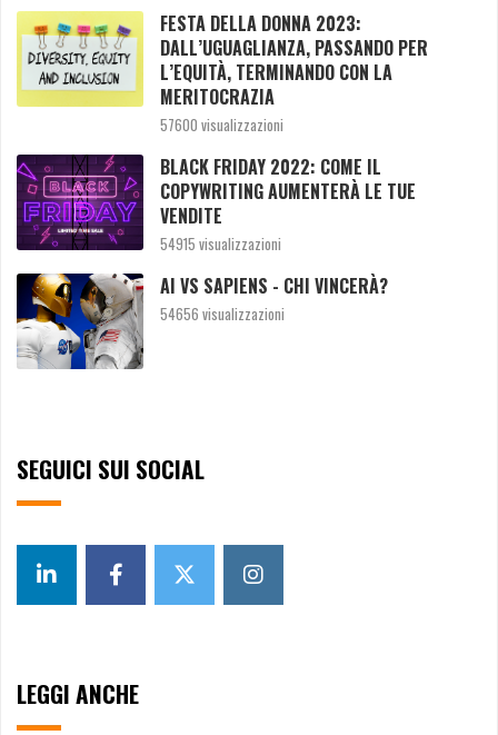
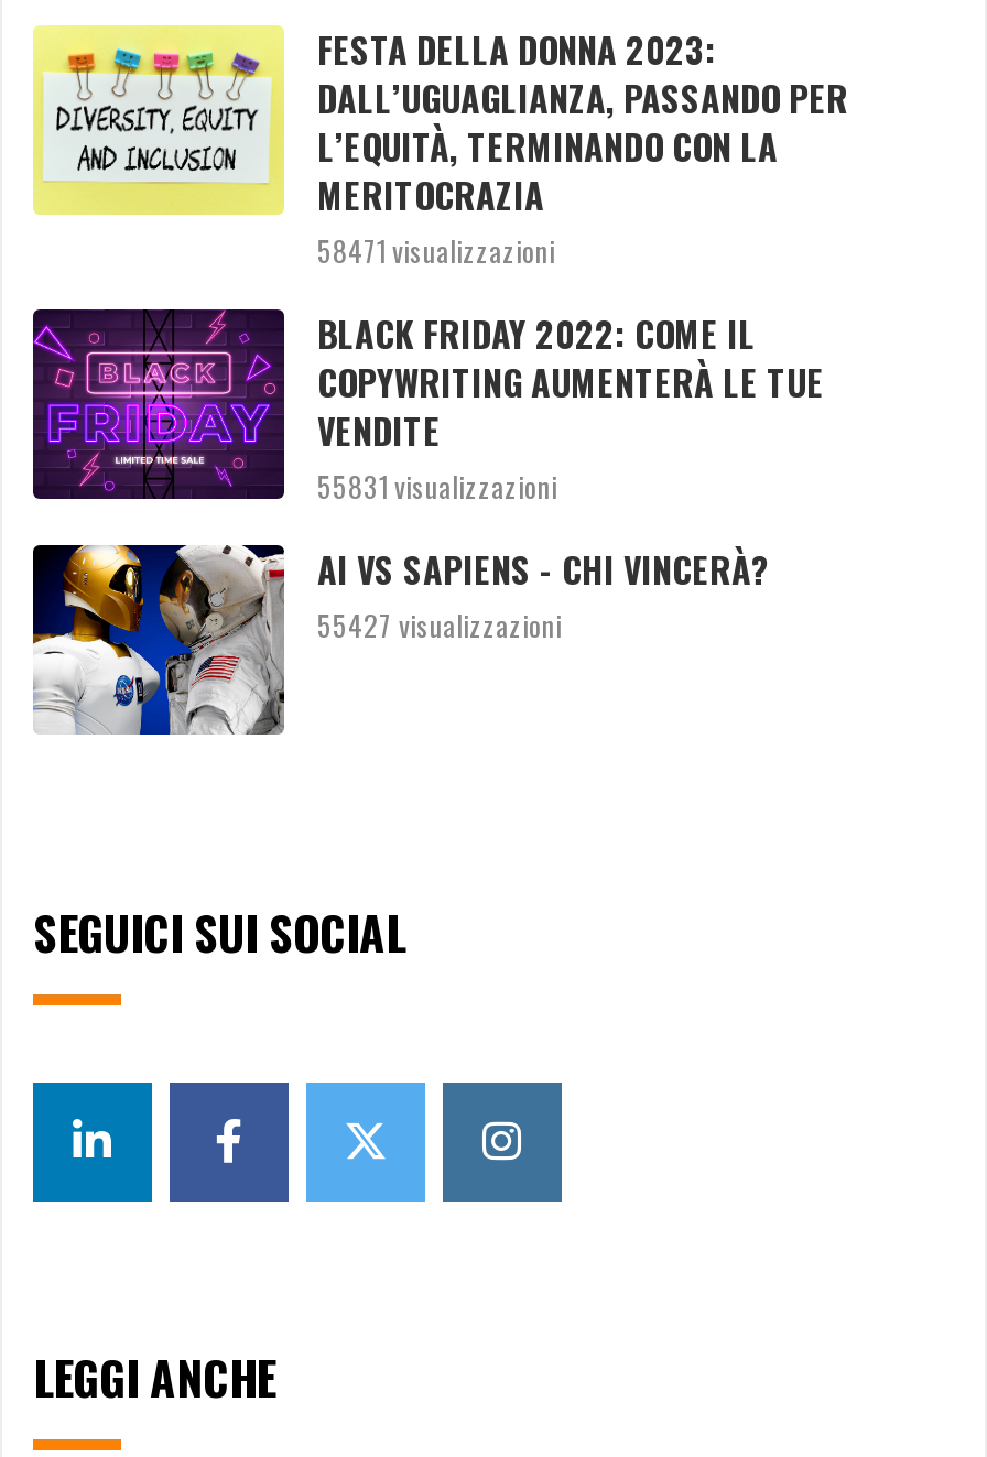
[160,113,283,136] 57600 visualizzazioni -> [317,228,555,272] 58471 visualizzazioni
[160,232,281,255] 54915 visualizzazioni -> [317,464,557,508] 55831 visualizzazioni
[160,302,285,325] 54656 visualizzazioni -> [317,602,562,646] 55427 visualizzazioni

